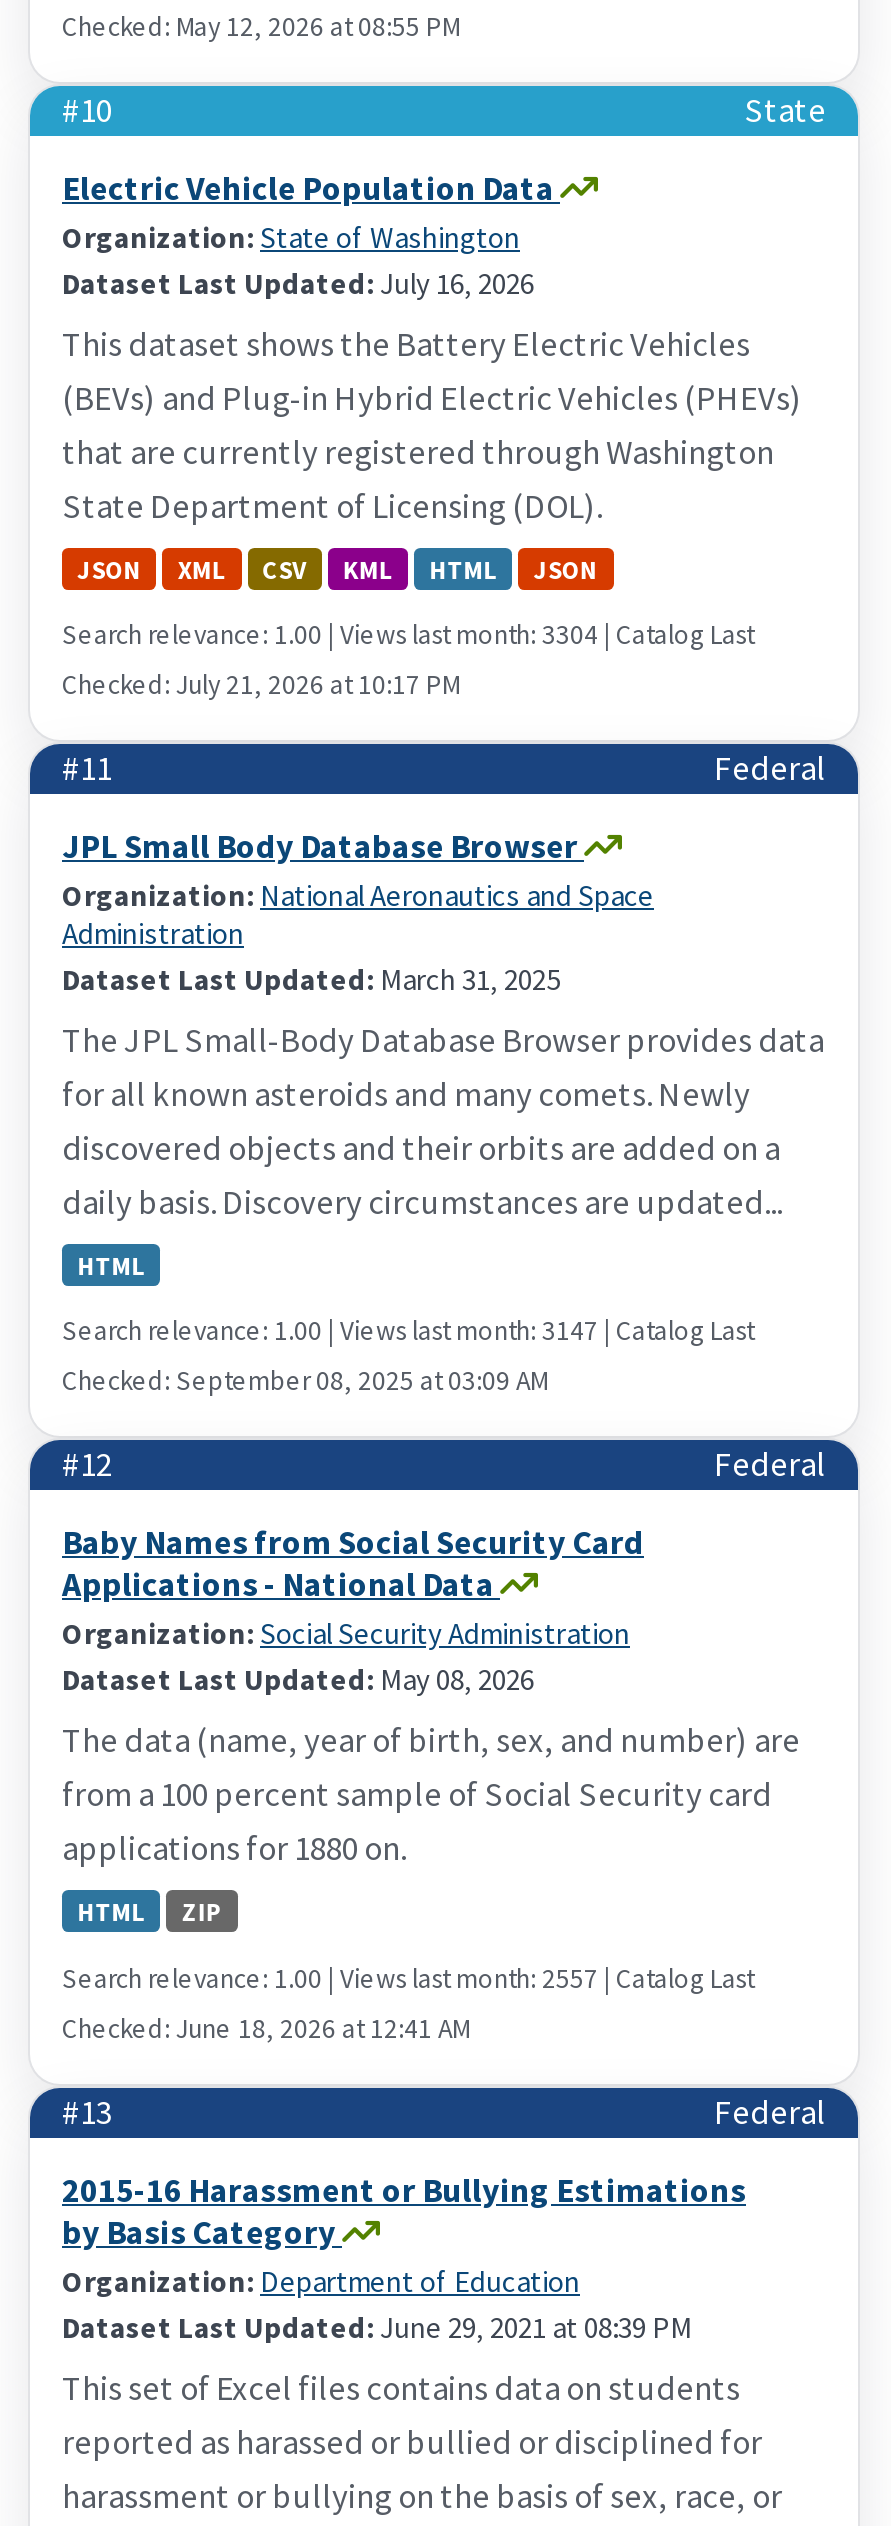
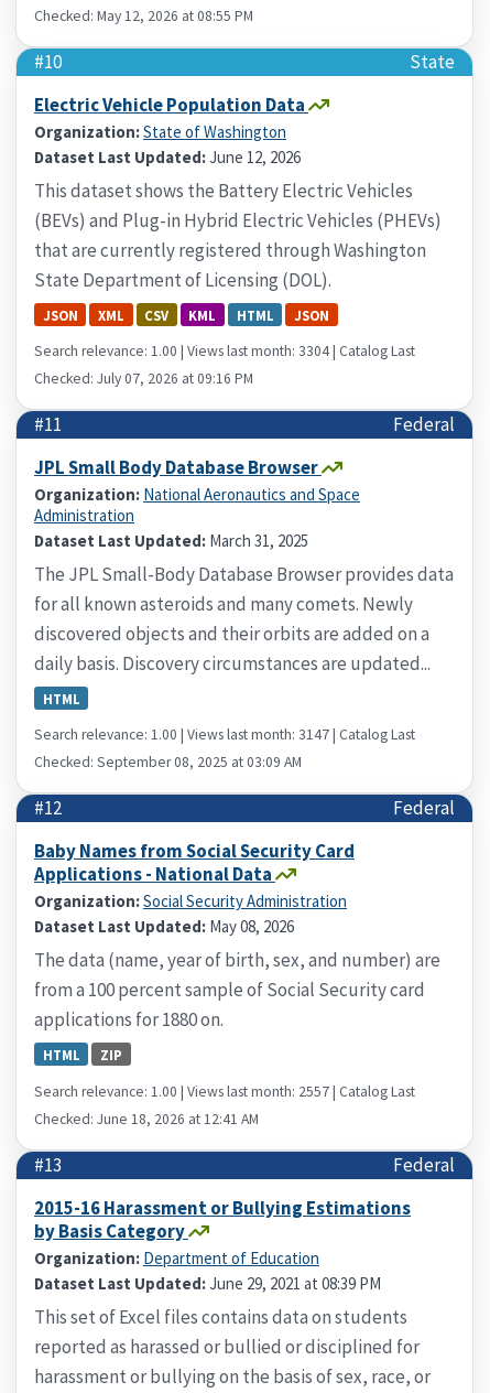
[62,264,534,302] Dataset Last Updated: July 16, 2026 -> [34,147,301,168] Dataset Last Updated: June 12, 2026
[62,668,460,702] Checked: July 21, 2026 at 10:17 PM -> [34,369,253,388] Checked: July 07, 2026 at 09:16 PM

